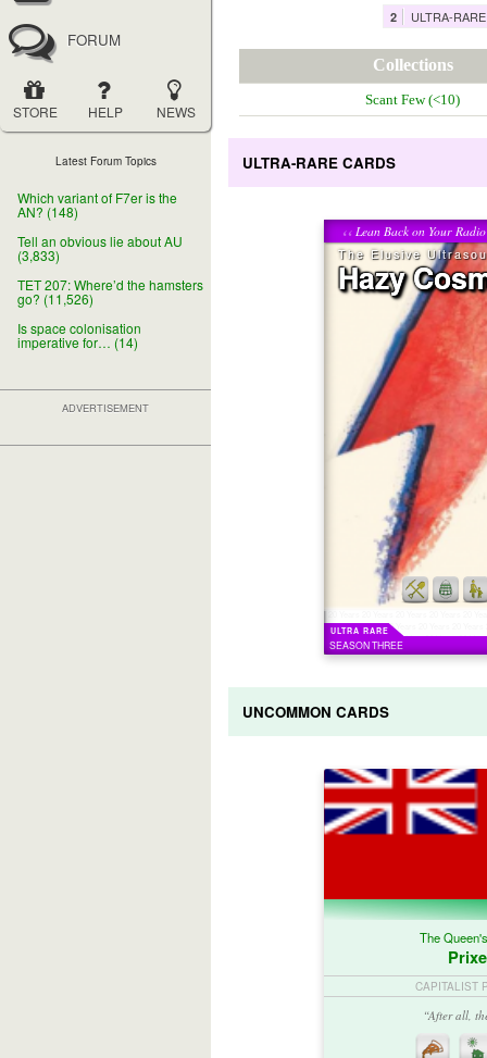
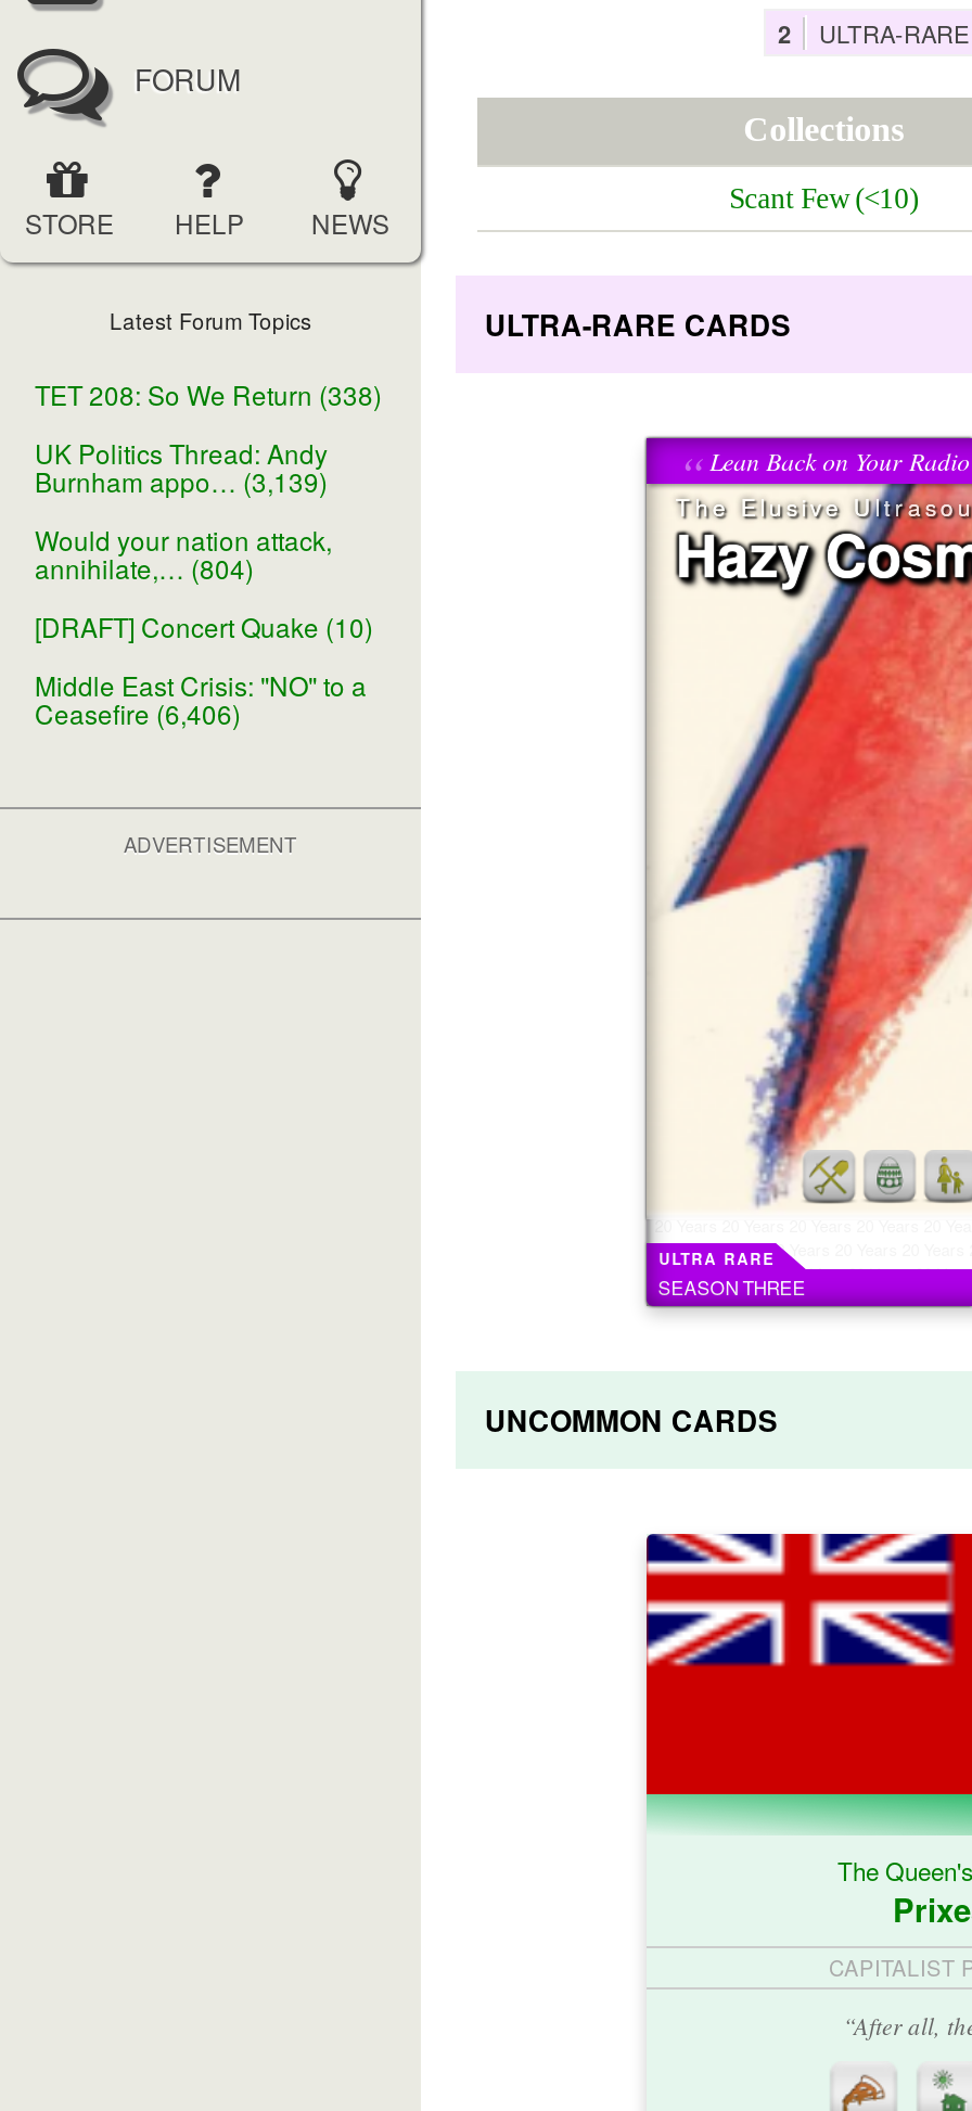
[17,188,203,351] Which variant of F7er is the | AN? (148) | Tell an obvious lie about AU | (3,833) | TET 207: Where’d the hamsters | go? (11,526) | Is space colonisation | imperative for… (14) -> [35,375,382,731] TET 208: So We Return (338) | UK Politics Thread: Andy | Burnham appo… (3,139) | Would your nation attack, | annihilate,… (804) | [DRAFT] Concert Quake (10) | Middle East Crisis: "NO" to a | Ceasefire (6,406)

